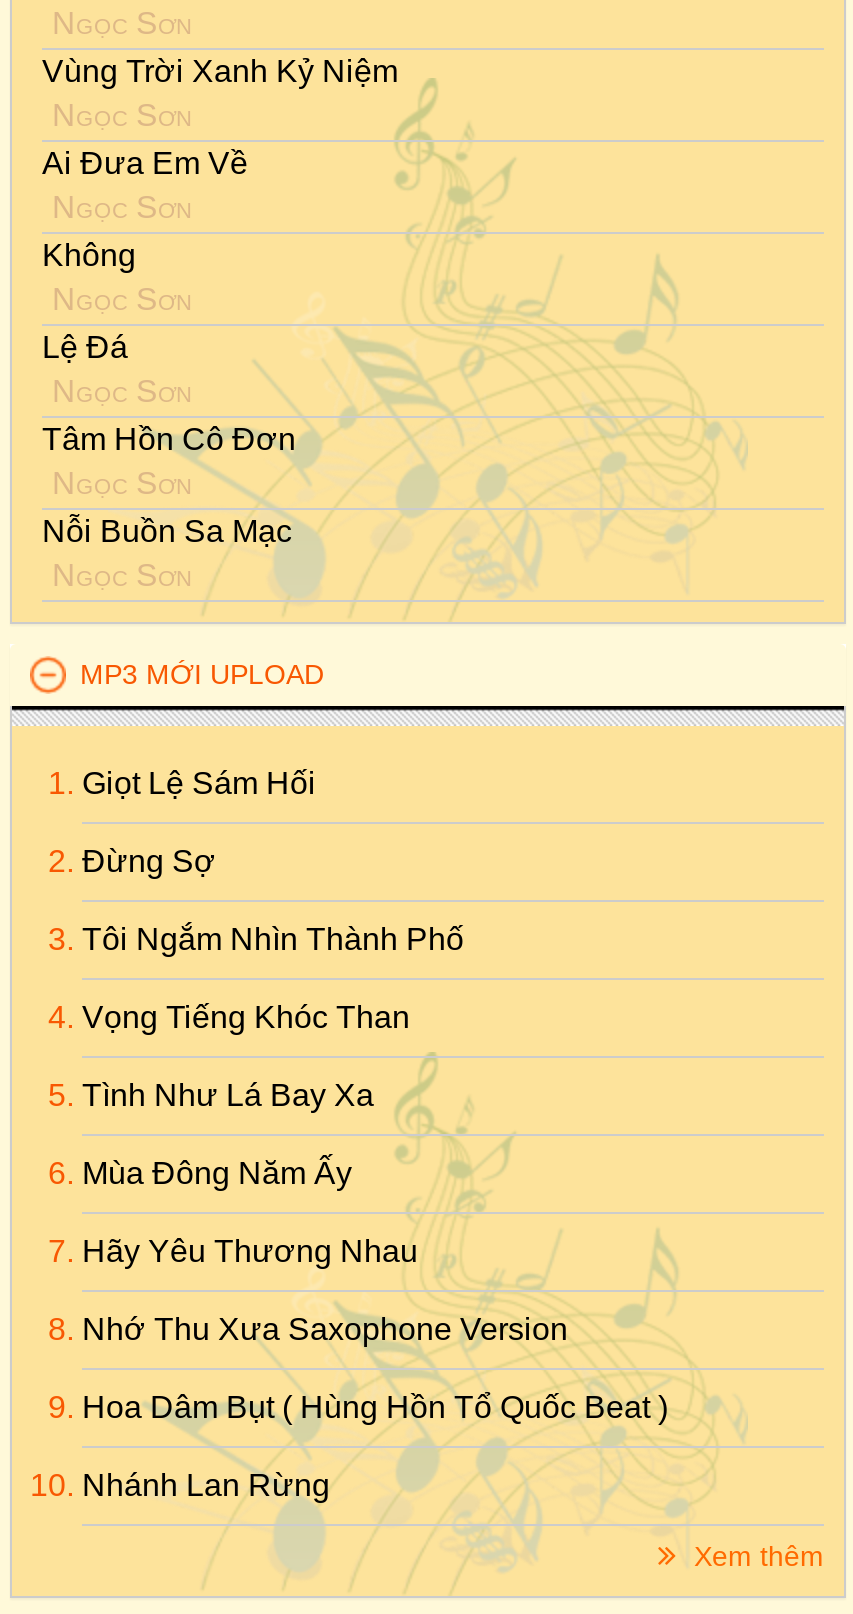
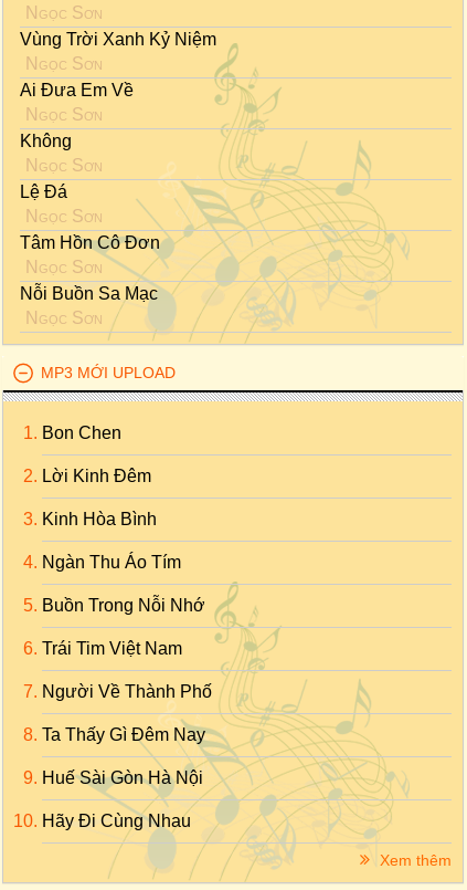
[82,766,316,800] Giọt Lệ Sám Hối -> [42,423,121,442] Bon Chen
[82,844,216,878] Đừng Sợ -> [42,467,151,485] Lời Kinh Đêm
[82,922,464,956] Tôi Ngắm Nhìn Thành Phố -> [42,510,157,528] Kinh Hòa Bình
[82,1000,410,1034] Vọng Tiếng Khóc Than -> [42,553,181,572] Ngàn Thu Áo Tím
[82,1078,374,1112] Tình Như Lá Bay Xa -> [42,596,205,615] Buồn Trong Nỗi Nhớ
[82,1156,352,1190] Mùa Đông Năm Ấy -> [42,639,182,658] Trái Tim Việt Nam
[82,1234,418,1268] Hãy Yêu Thương Nhau -> [42,682,212,701] Người Về Thành Phố
[82,1312,568,1346] Nhớ Thu Xưa Saxophone Version -> [42,725,205,744] Ta Thấy Gì Đêm Nay
[82,1390,668,1424] Hoa Dâm Bụt ( Hùng Hồn Tổ Quốc Beat ) -> [42,768,203,787] Huế Sài Gòn Hà Nội
[82,1468,330,1502] Nhánh Lan Rừng -> [42,812,191,830] Hãy Đi Cùng Nhau

